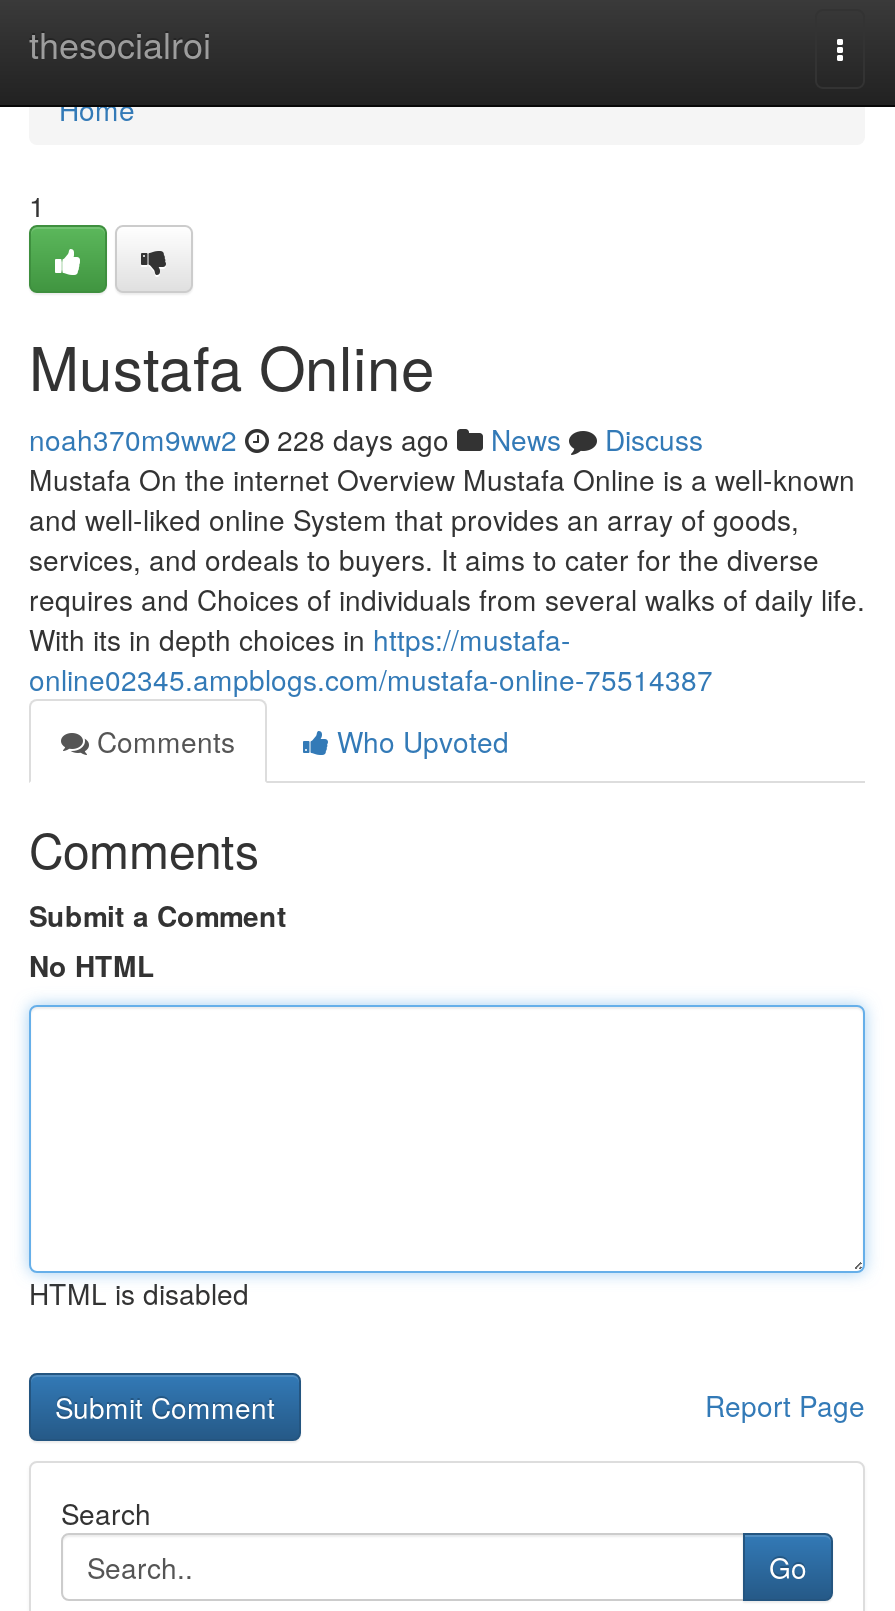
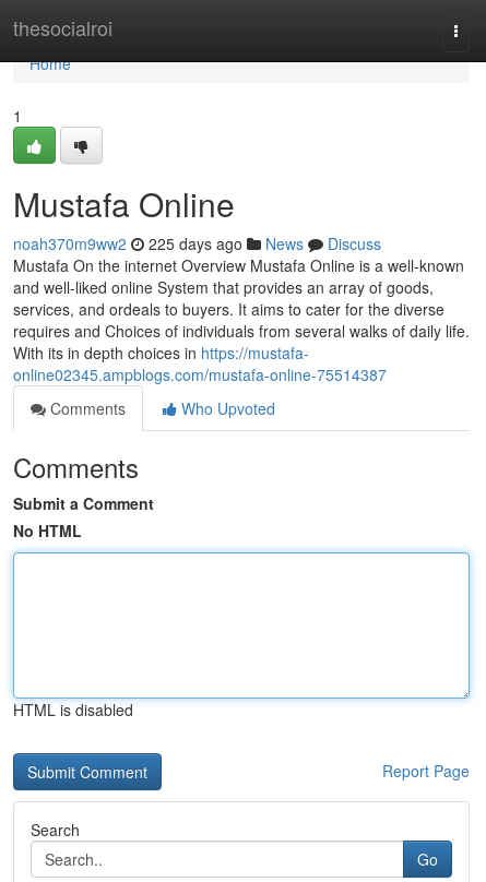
[29,419,703,459] noah370m9ww2 228 days ago News Discuss -> [13,233,381,254] noah370m9ww2 225 days ago News Discuss

